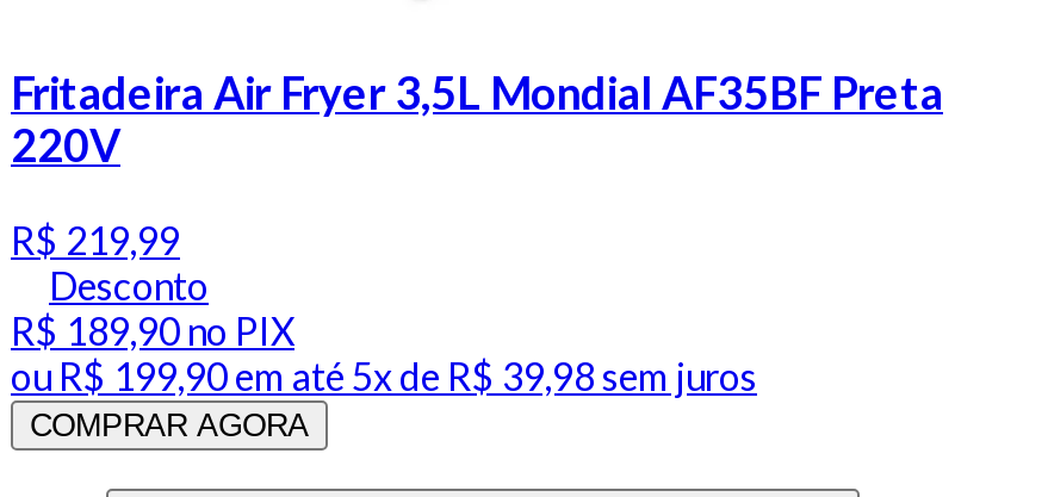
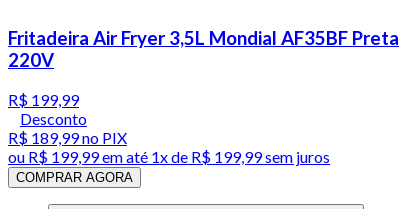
[11,216,180,262] R$ 219,99 -> [8,90,79,109] R$ 199,99
[11,307,294,352] R$ 189,90no PIX -> [8,128,127,147] R$ 189,99no PIX
[11,352,757,398] ouR$ 199,90em até 5x de R$ 39,98 sem juros -> [8,147,330,166] ouR$ 199,99em até 1x de R$ 199,99 sem juros

